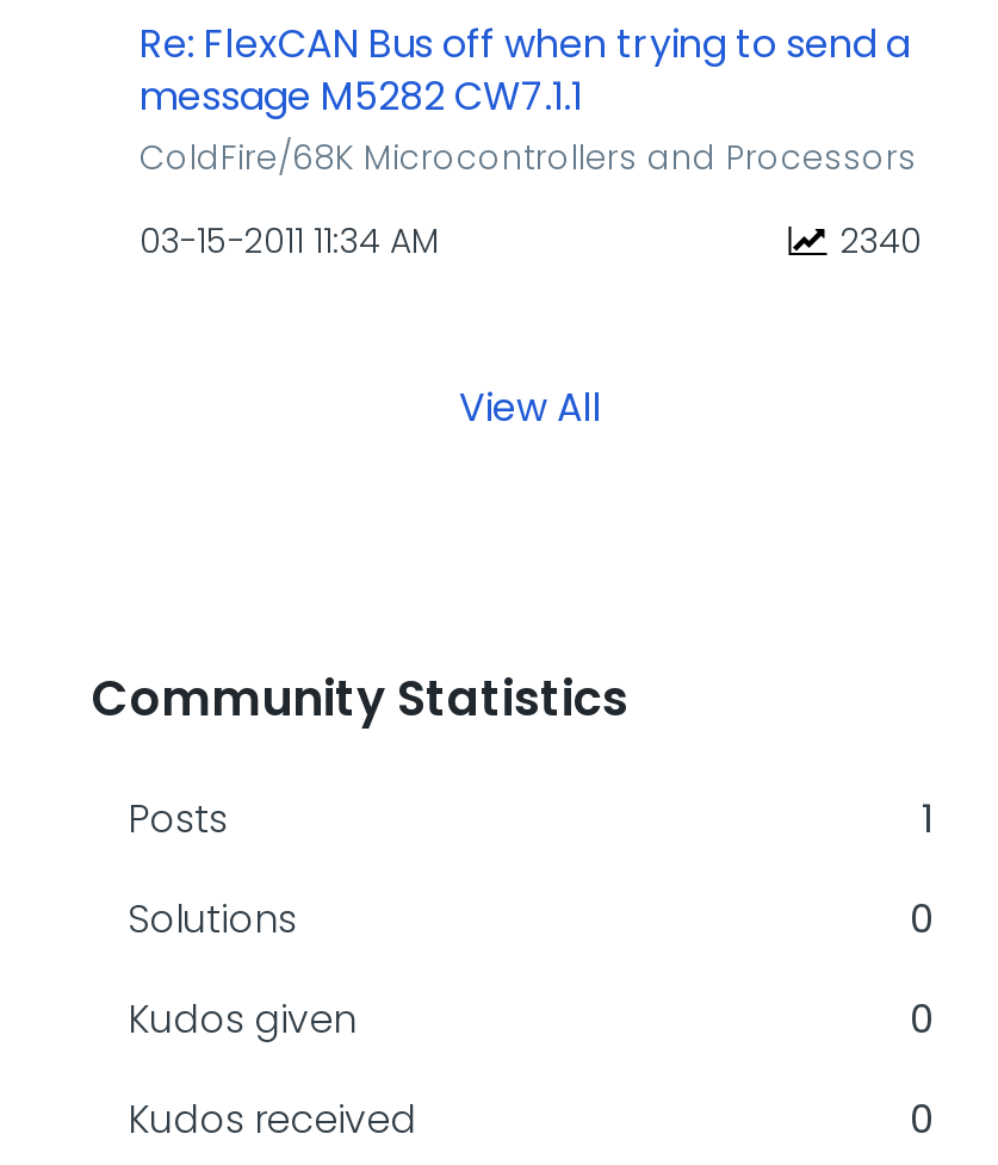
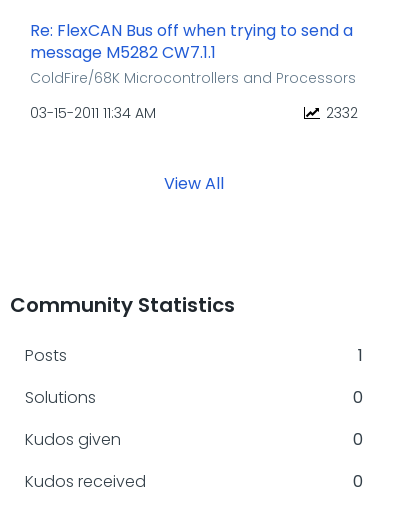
[831,216,922,264] 2340 -> [322,103,358,123] 2332

